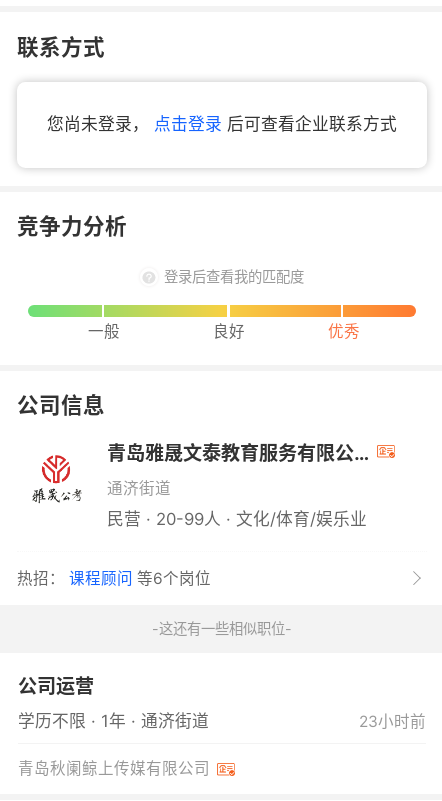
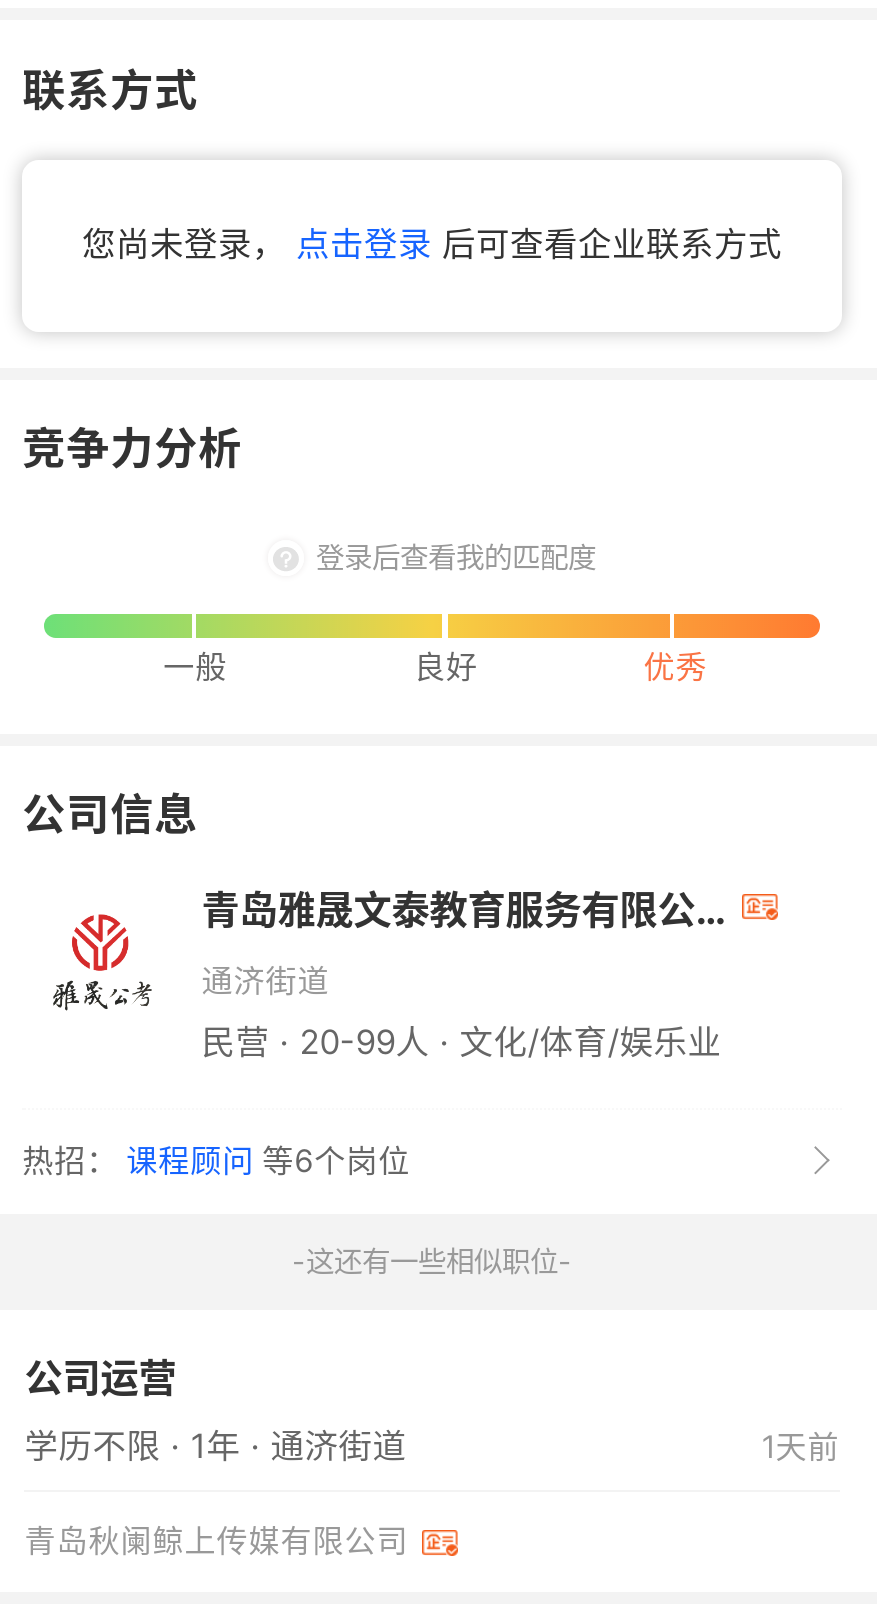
[359,711,426,730] 23小时前 -> [761,1427,839,1465] 1天前

